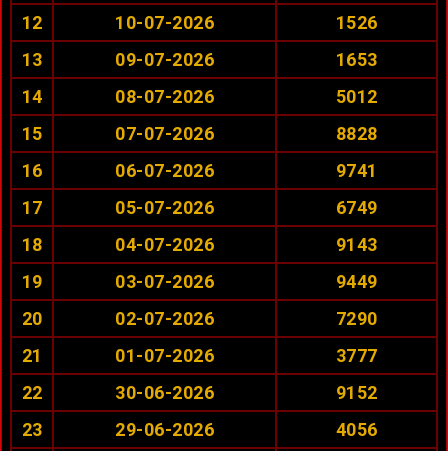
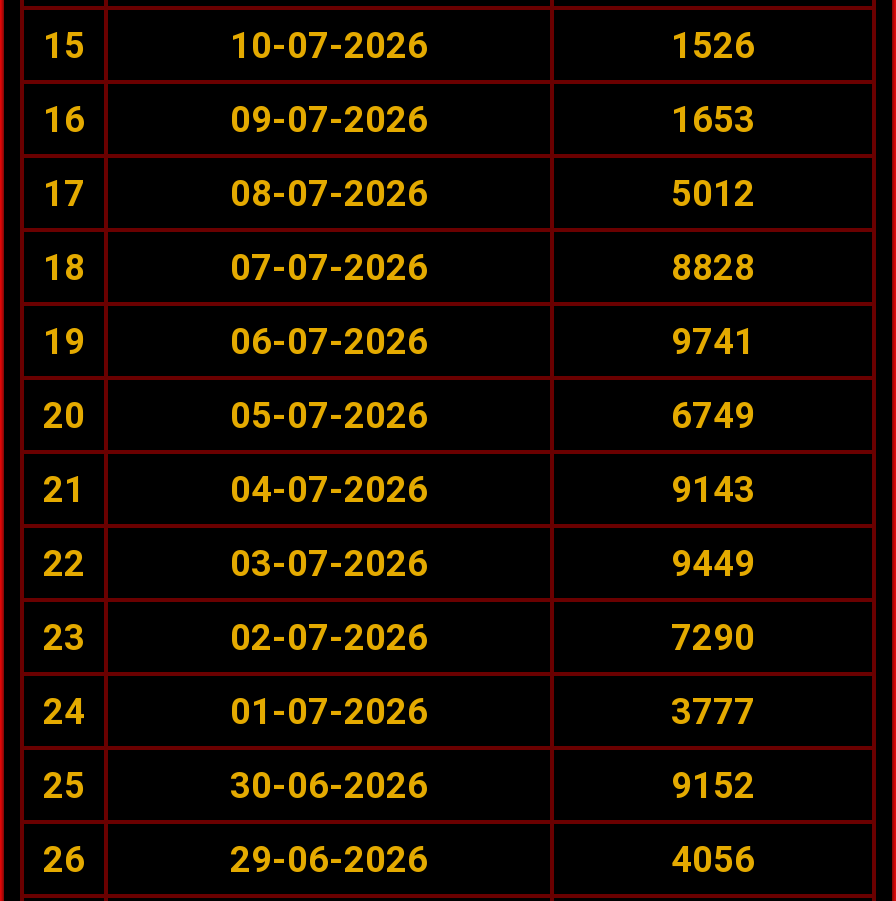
[21,12,42,33] 12 -> [43,24,85,66] 15
[21,49,42,70] 13 -> [43,98,85,140] 16
[21,86,42,107] 14 -> [43,172,85,214] 17
[21,123,42,144] 15 -> [43,246,85,288] 18
[21,160,42,181] 16 -> [43,320,85,362] 19
[21,197,42,218] 17 -> [43,394,85,436] 20
[21,234,42,255] 18 -> [43,468,85,510] 21
[21,271,42,292] 19 -> [43,542,85,584] 22
[21,308,42,329] 20 -> [43,616,85,658] 23
[21,345,42,366] 21 -> [43,690,85,732] 24
[21,382,42,403] 22 -> [43,764,85,806] 25
[21,419,42,440] 23 -> [43,838,85,880] 26

